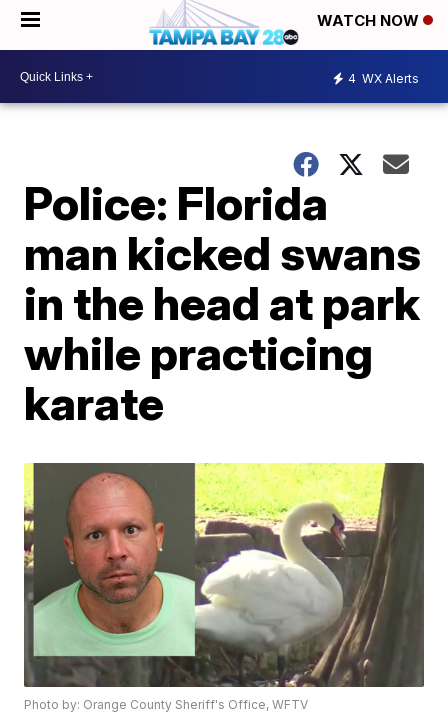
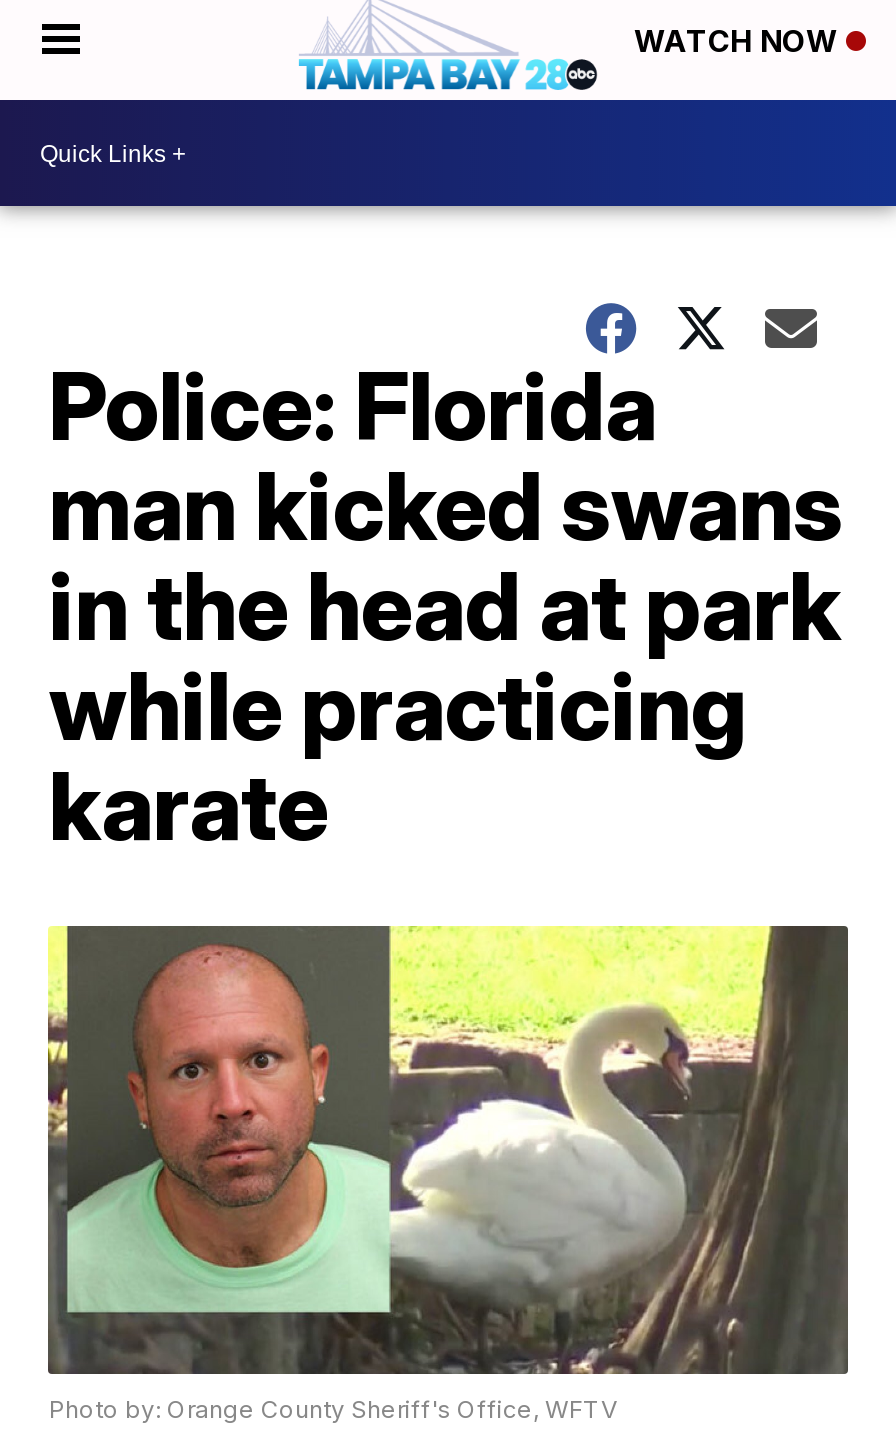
[348,70,419,85] 4 WX Alerts -> none

